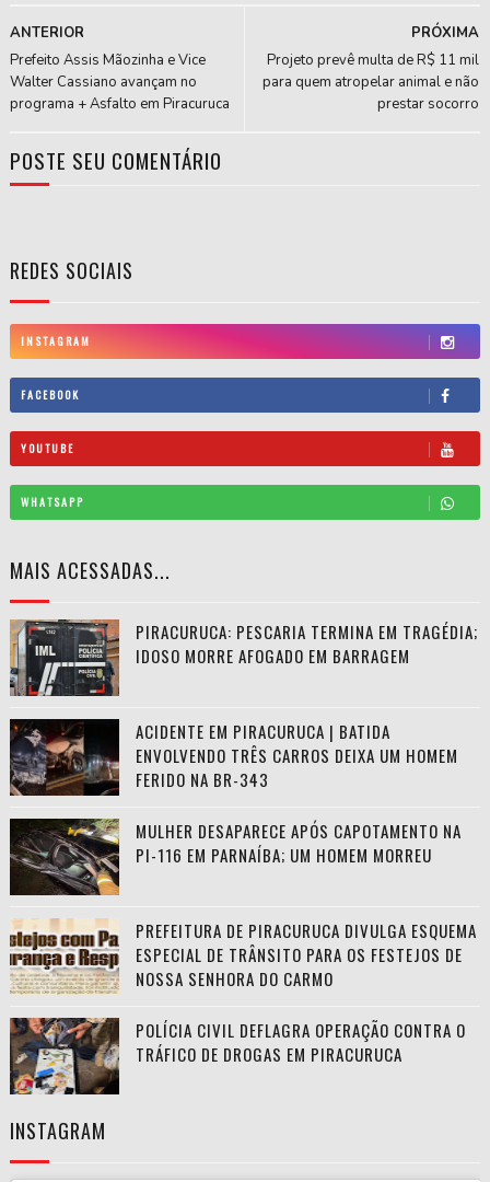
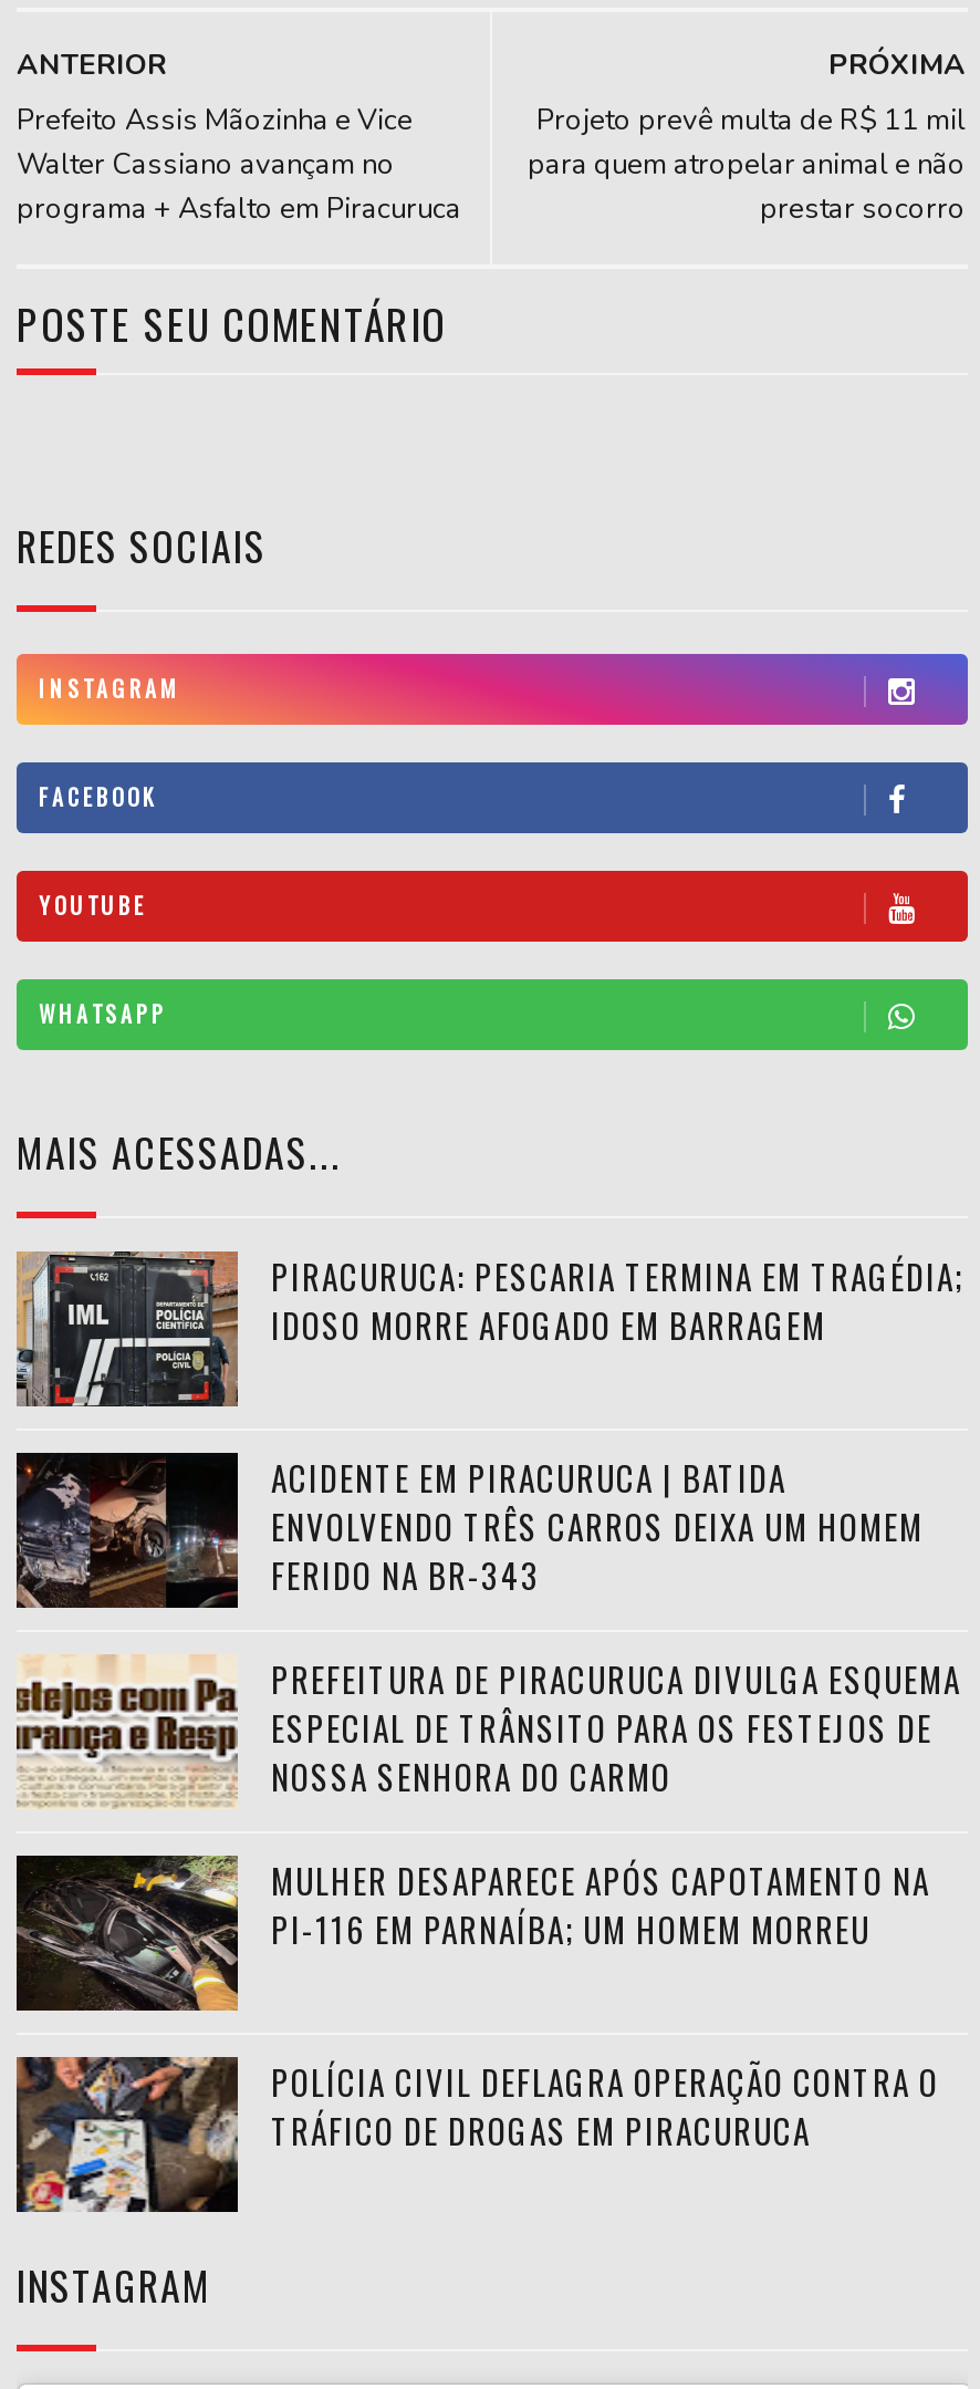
moved [9,818,462,896] -> [14,1853,930,2013]: [image] | MULHER DESAPARECE APÓS CAPOTAMENTO NA | PI-116 EM PARNAÍBA; UM HOMEM MORREU
moved [8,918,477,996] -> [12,1654,961,1811]: [image] | PREFEITURA DE PIRACURUCA DIVULGA ESQUEMA | ESPECIAL DE TRÂNSITO PARA OS FESTEJOS DE | NOSSA SENHORA DO CARMO

